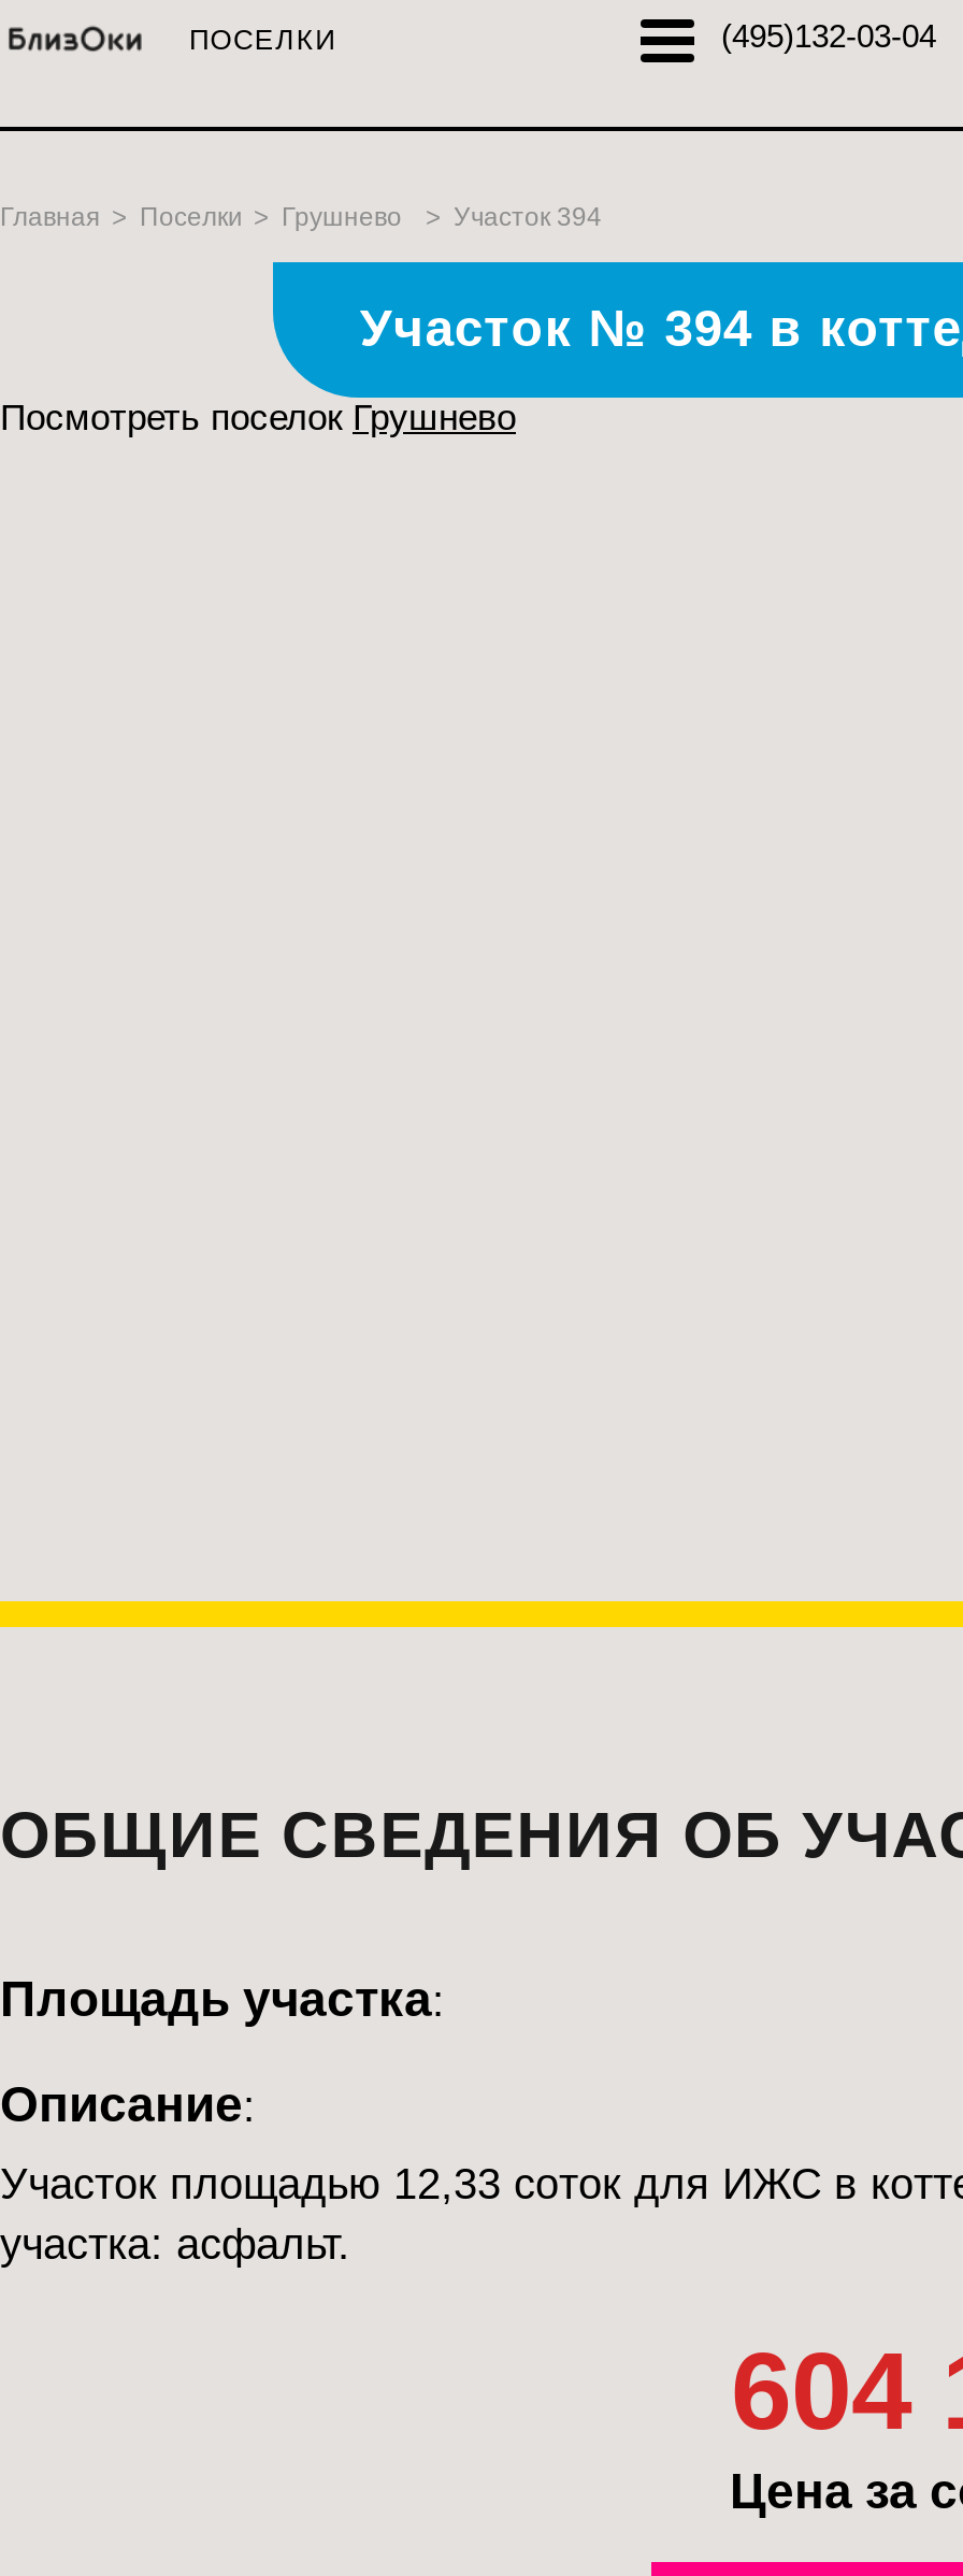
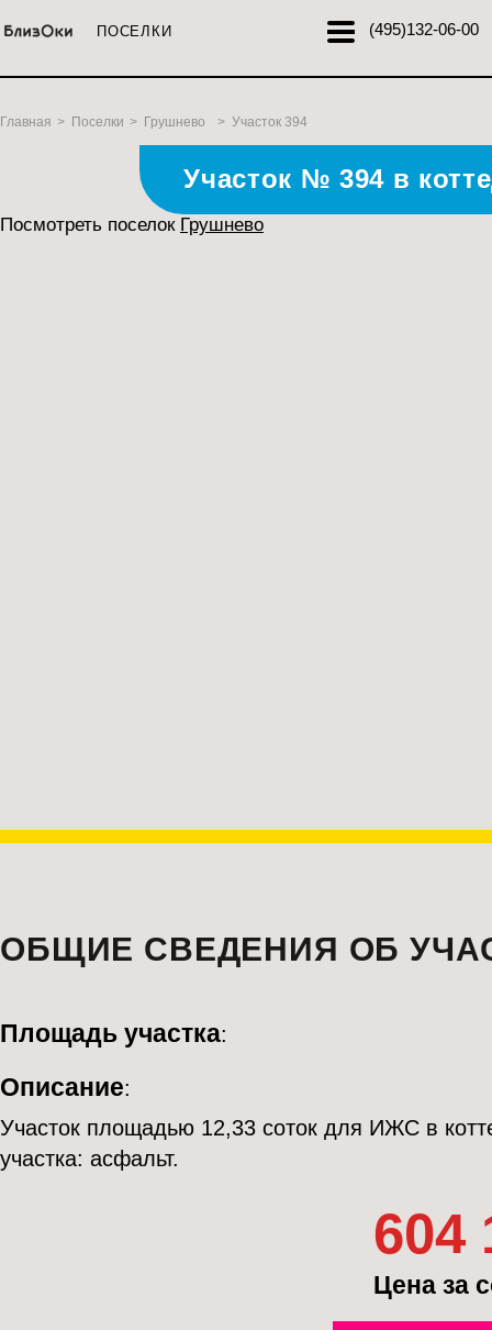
[721,17,936,54] (495)132-03-04 -> [368,20,478,38] (495)132-06-00

